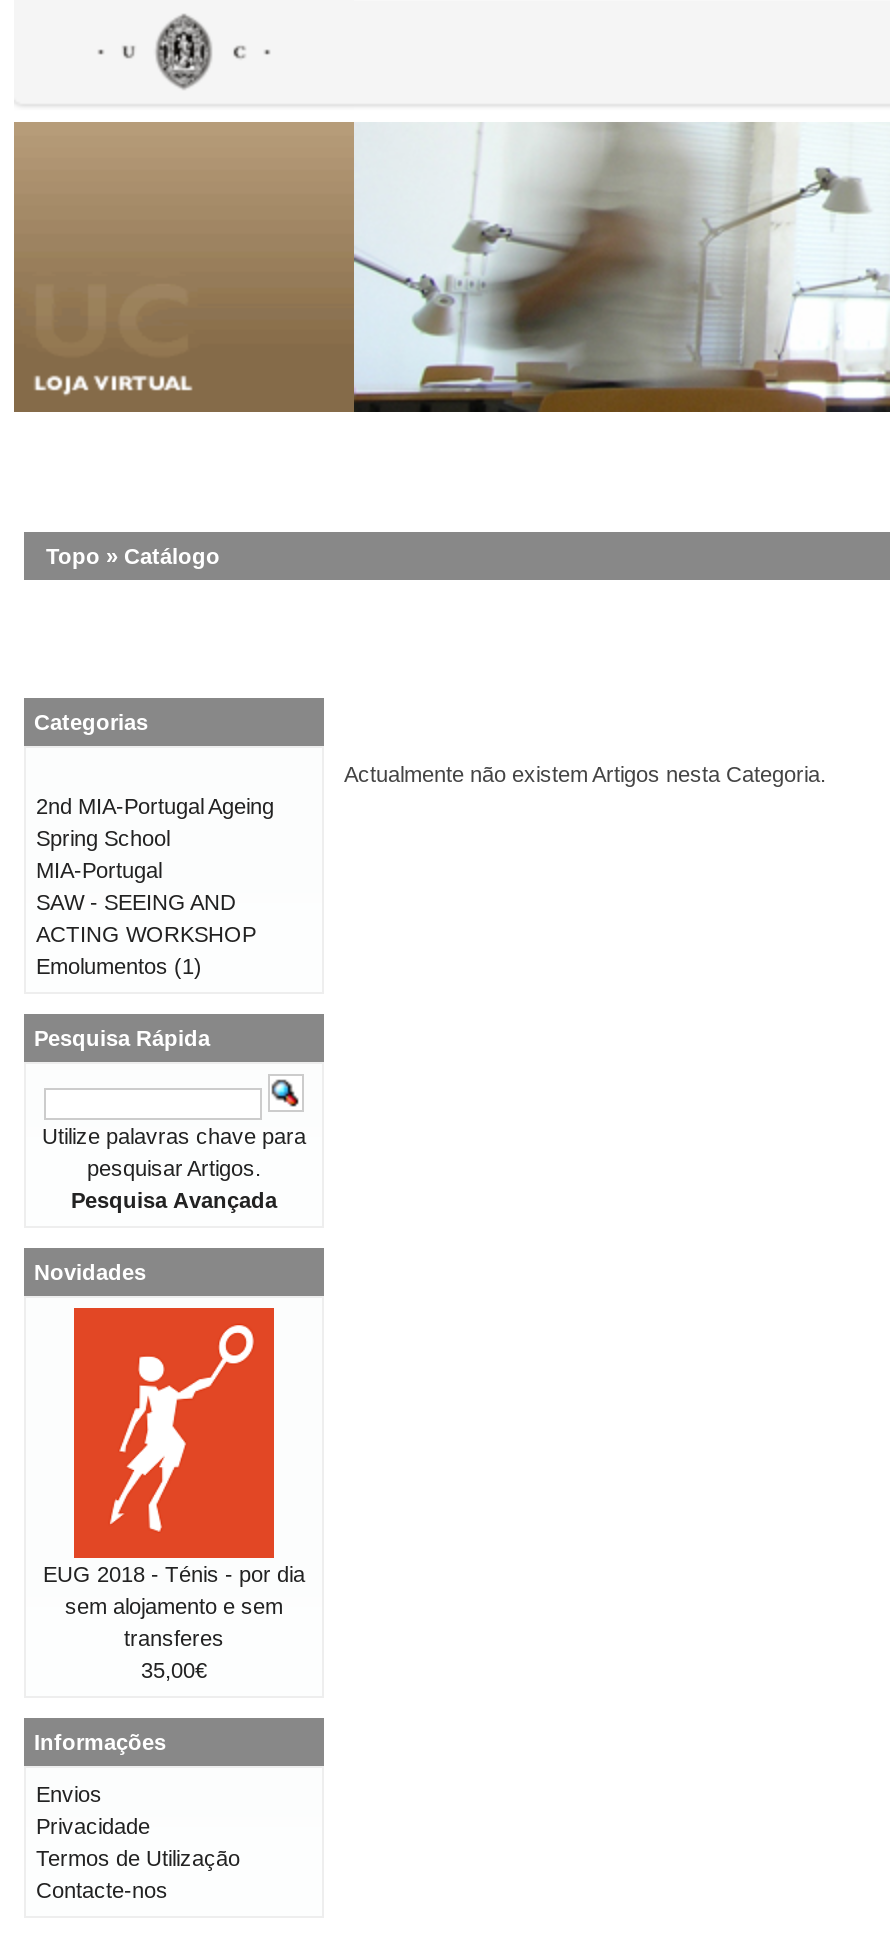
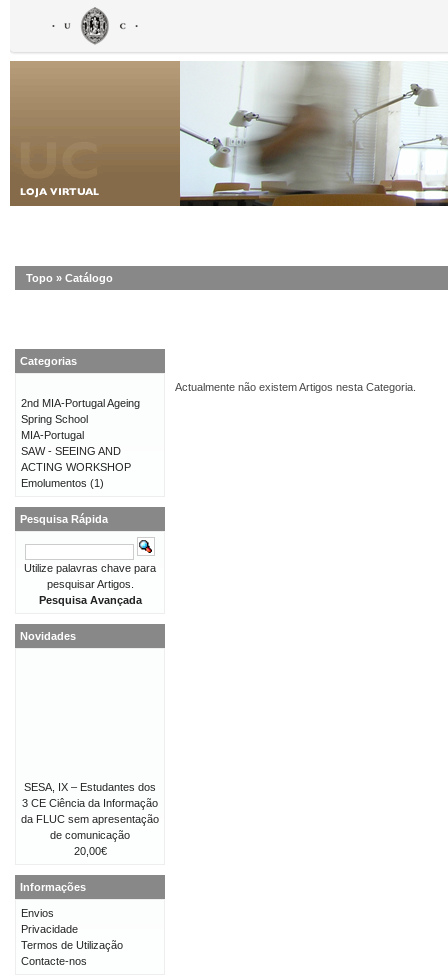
[72,1306,276,1516] [image] -> none
[43,1562,305,1682] EUG 2018 - Ténis - por dia | sem alojamento e sem | transferes | 35,00€ -> [21,781,159,857] SESA, IX – Estudantes dos | 3 CE Ciência da Informação | da FLUC sem apresentação | de comunicação | 20,00€

